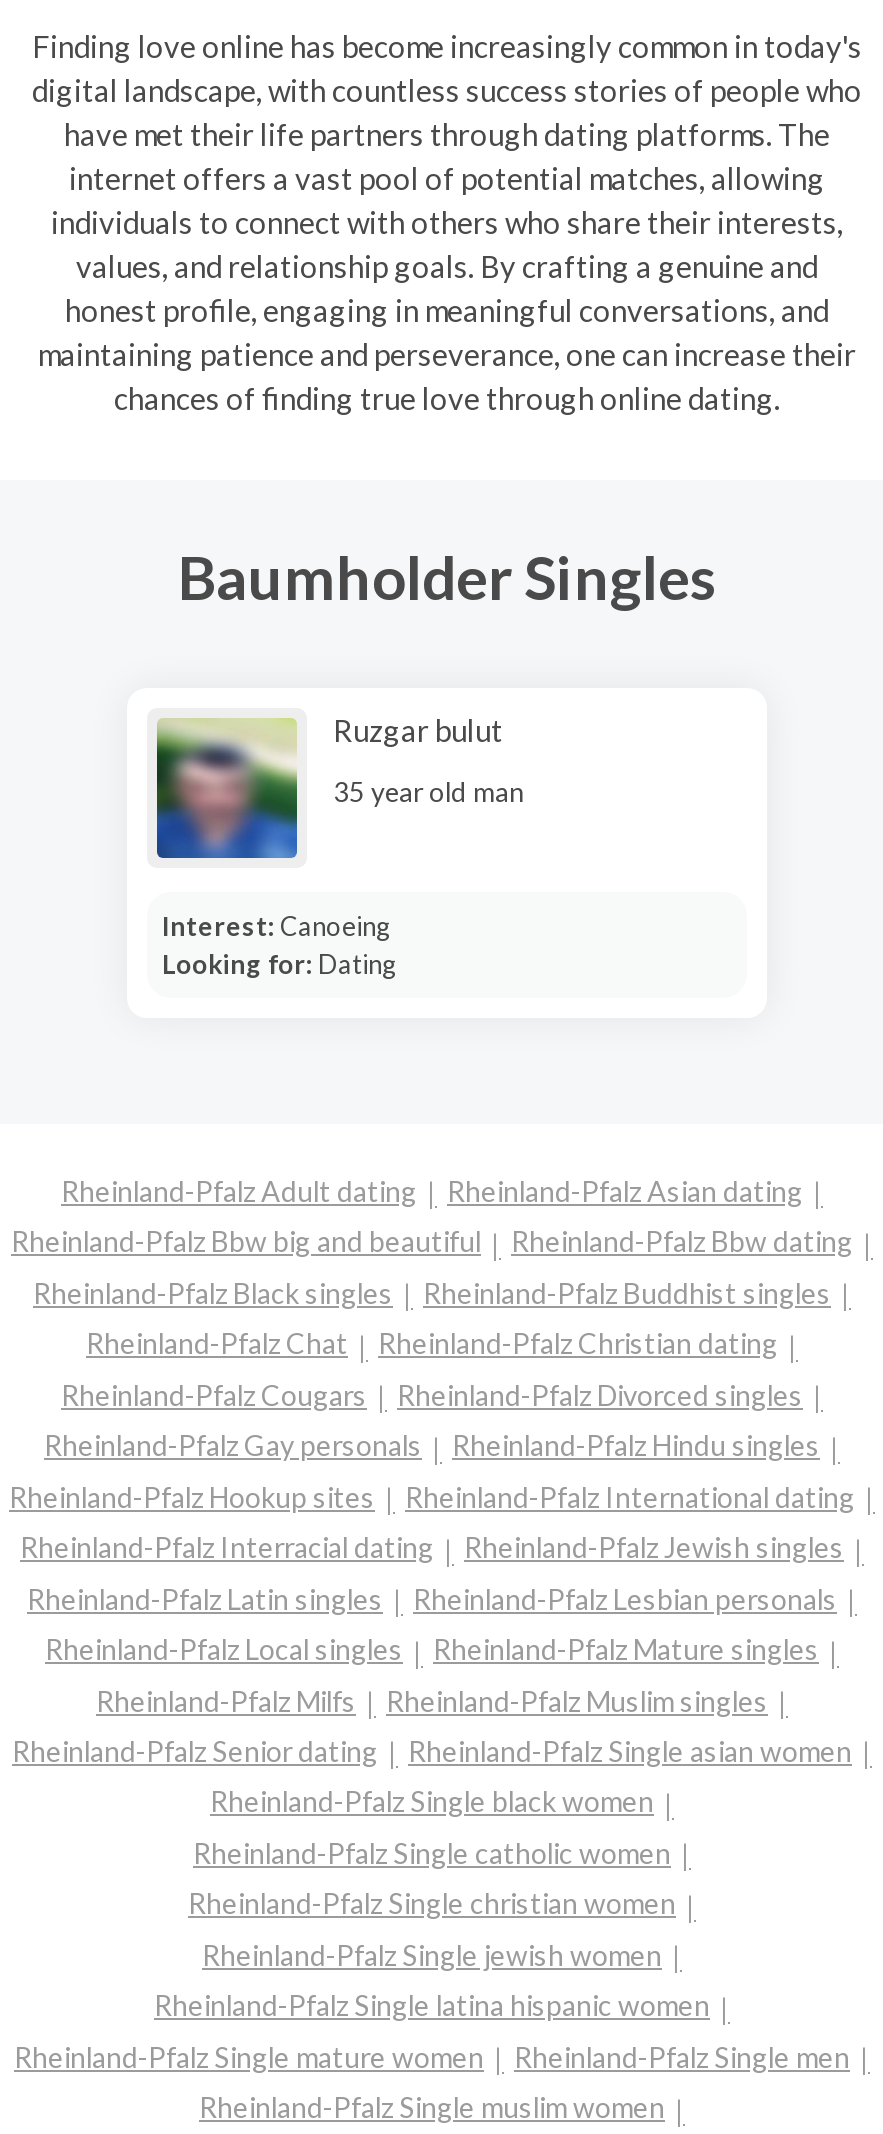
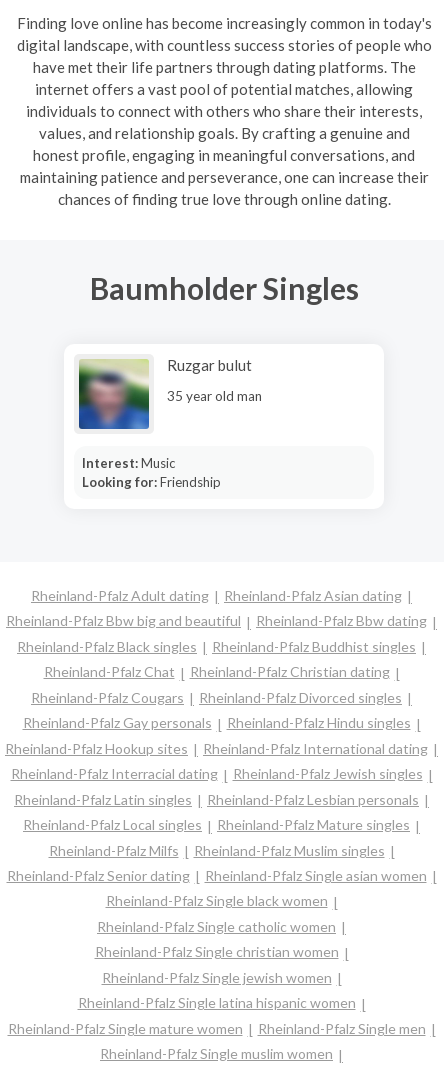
[162,909,390,941] Interest: Canoeing -> [81,454,174,470] Interest: Music
[162,947,396,979] Looking for: Dating -> [81,473,220,489] Looking for: Friendship

